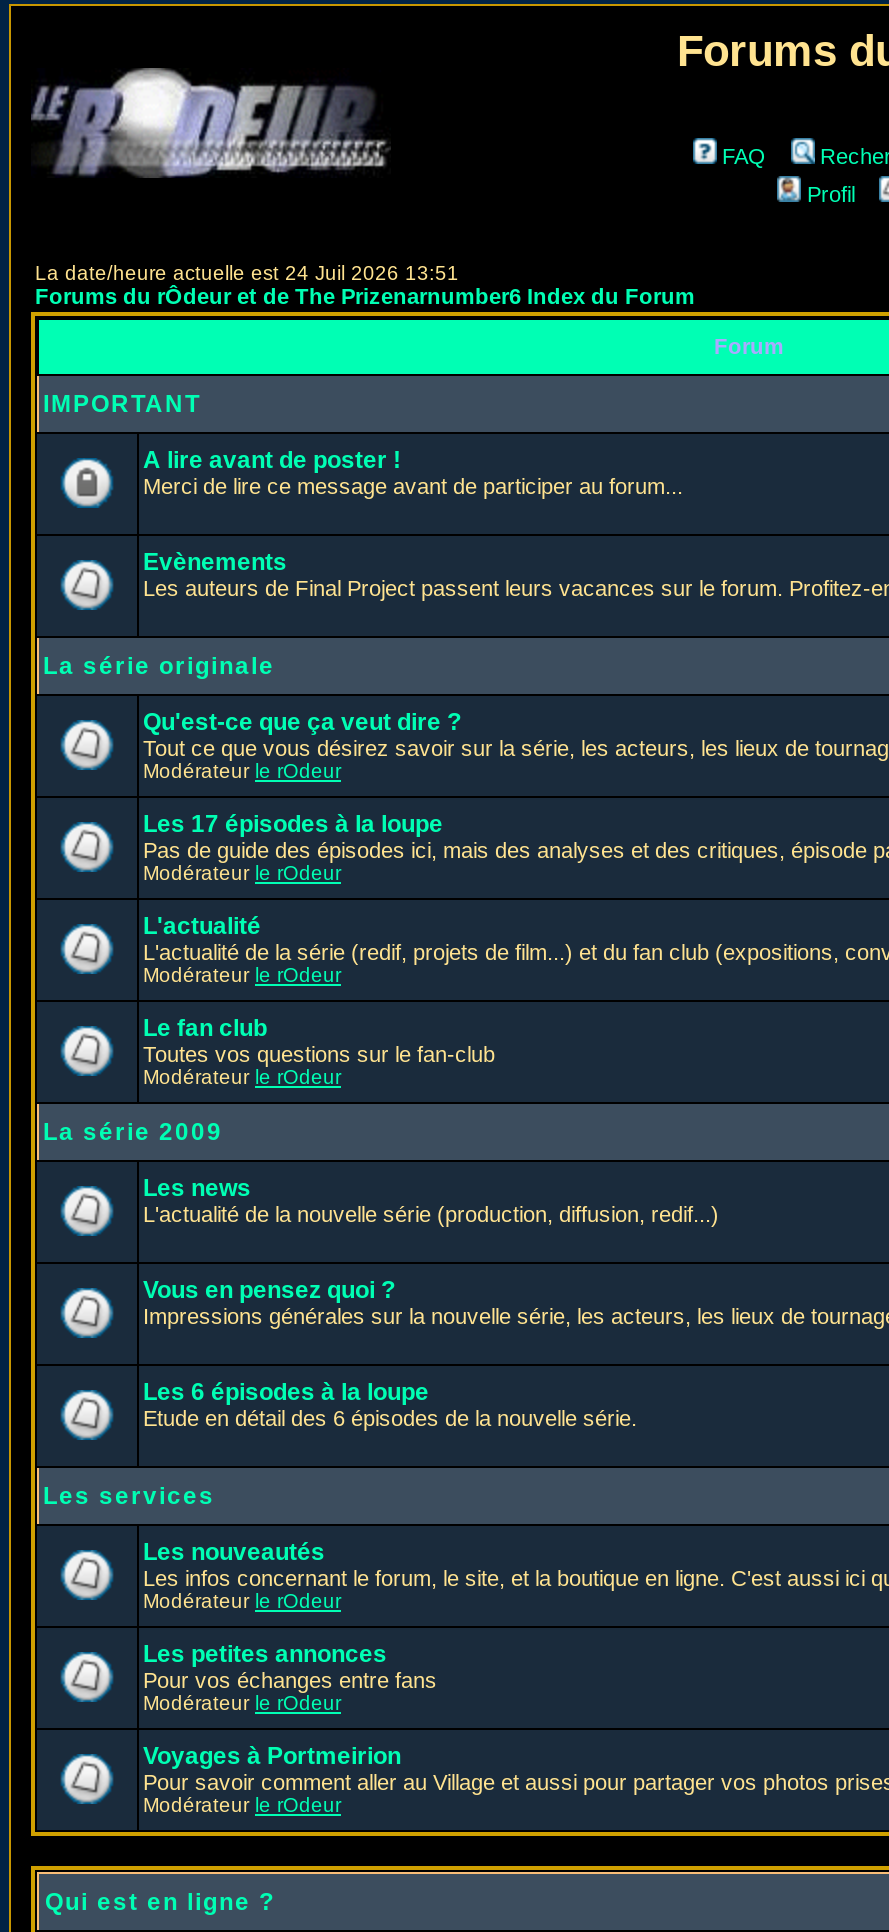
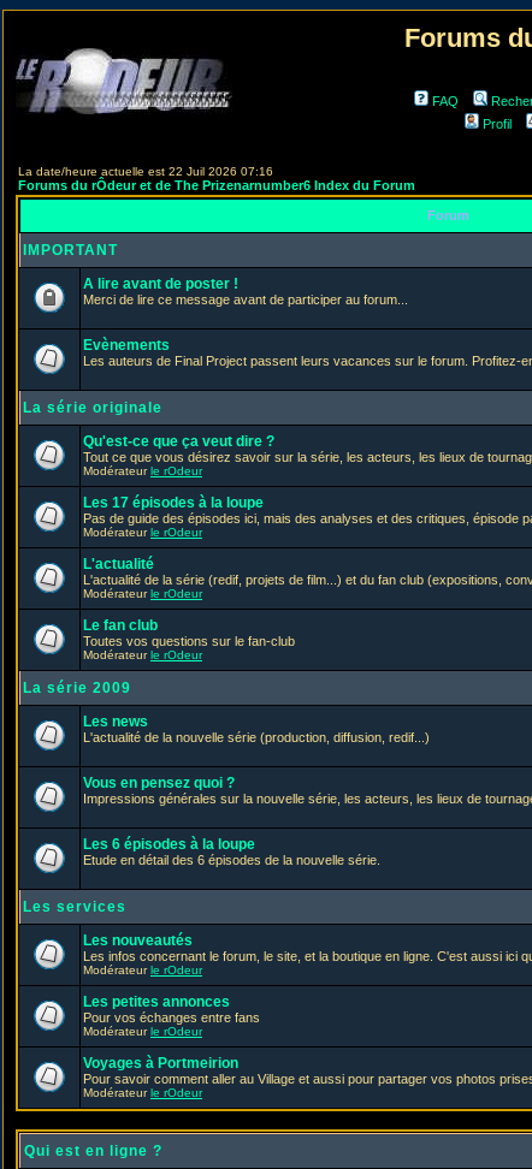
[35,262,459,284] La date/heure actuelle est 24 Juil 2026 13:51 -> [18,165,273,178] La date/heure actuelle est 22 Juil 2026 07:16

